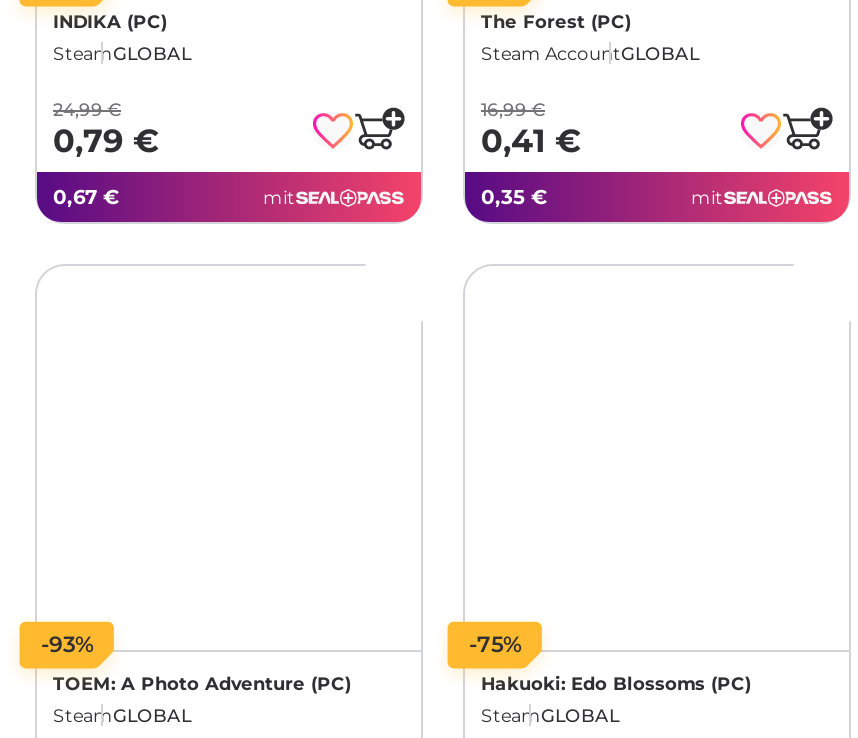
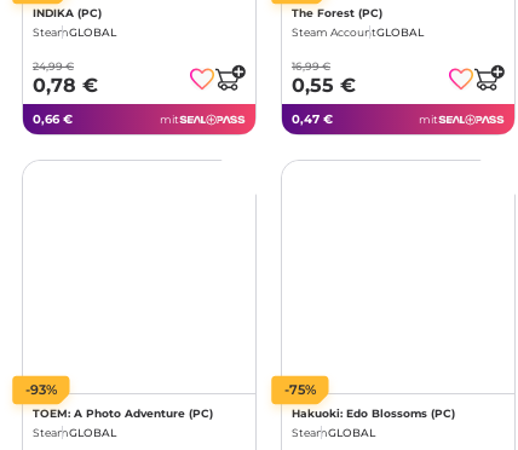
[53,123,159,161] 0,79 € -> [33,74,98,97] 0,78 €
[481,123,581,161] 0,41 € -> [292,74,356,97] 0,55 €
[53,185,119,211] 0,67 € -> [33,112,73,128] 0,66 €
[481,185,547,211] 0,35 € -> [292,112,333,128] 0,47 €

